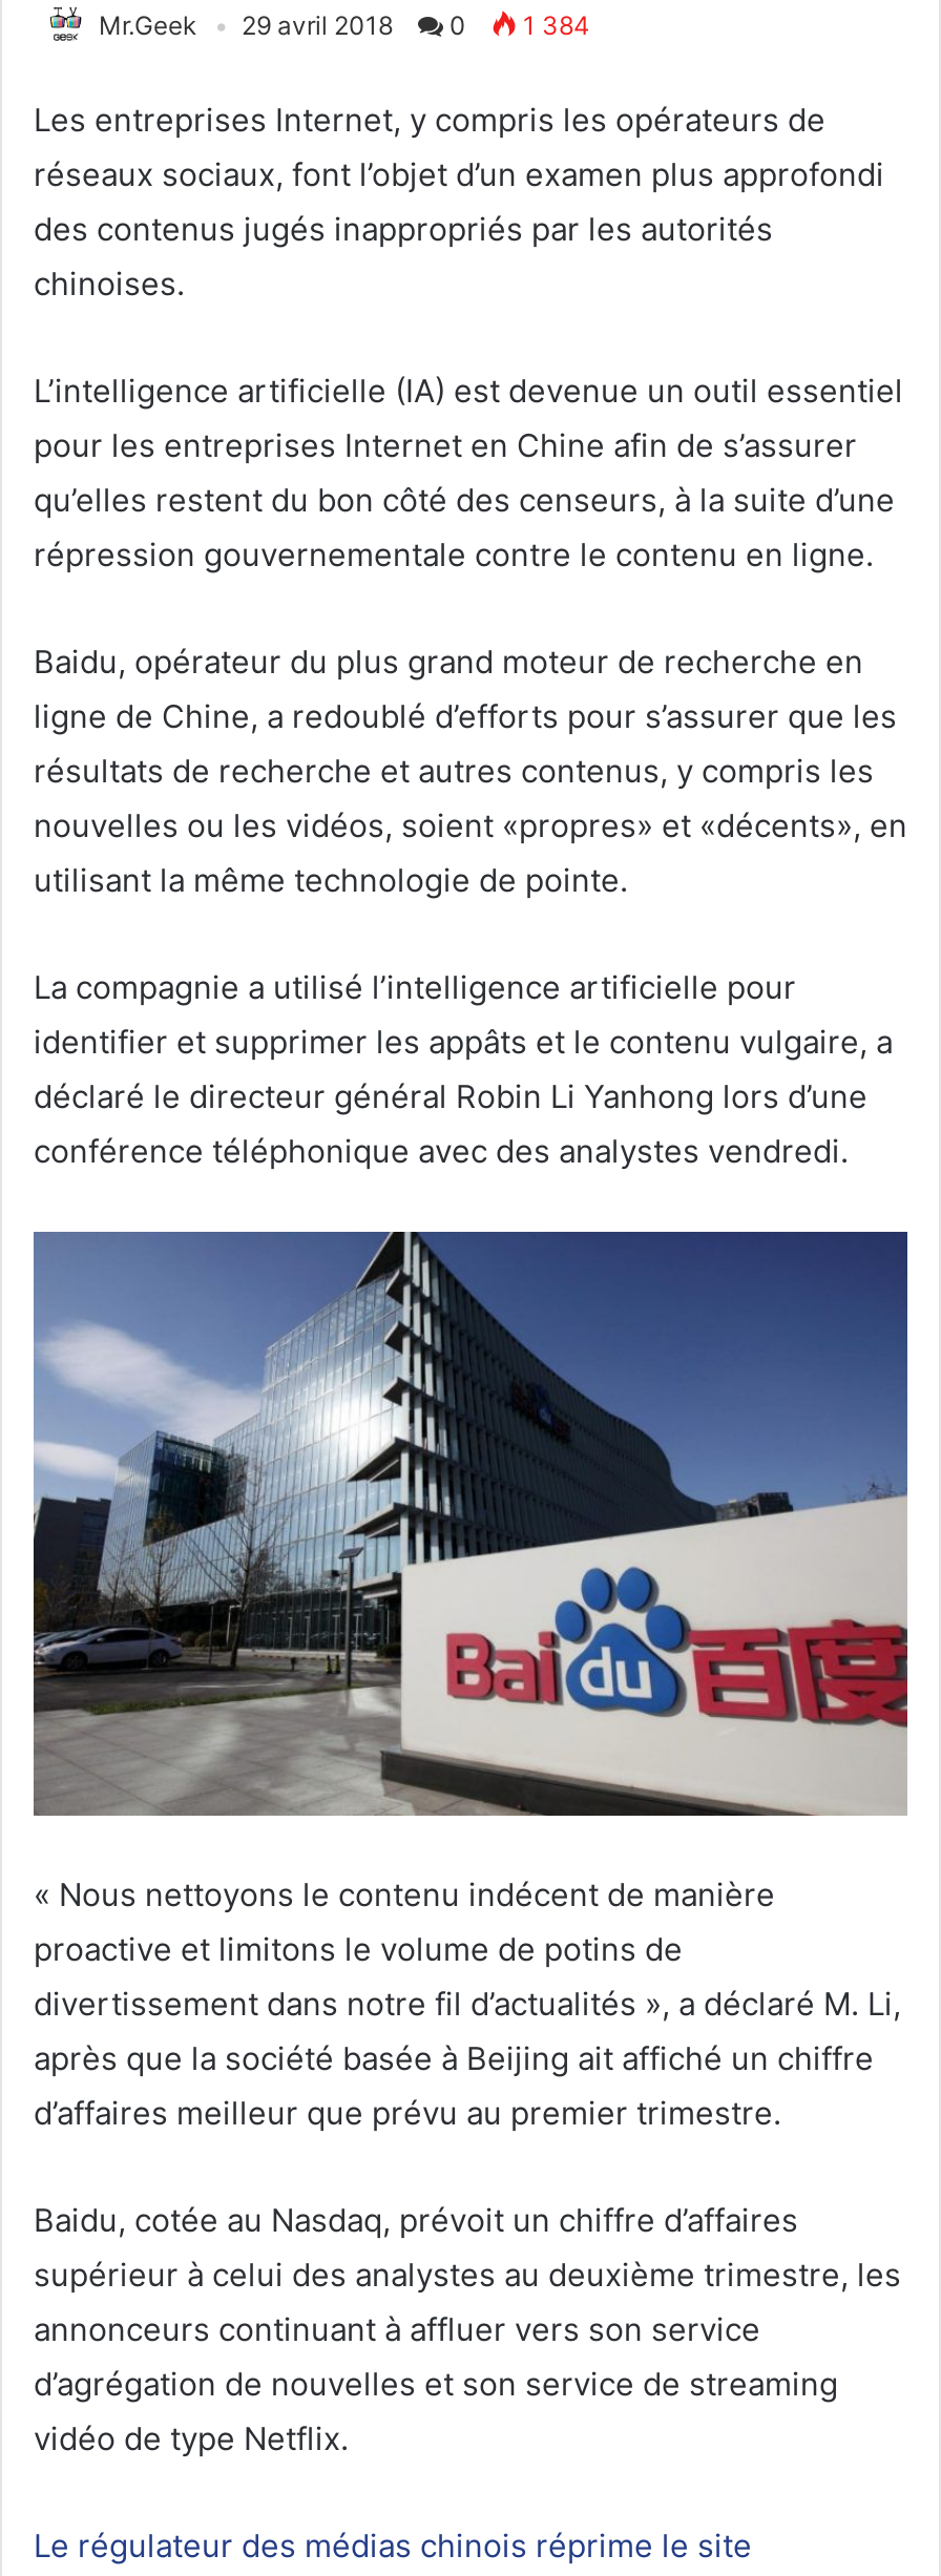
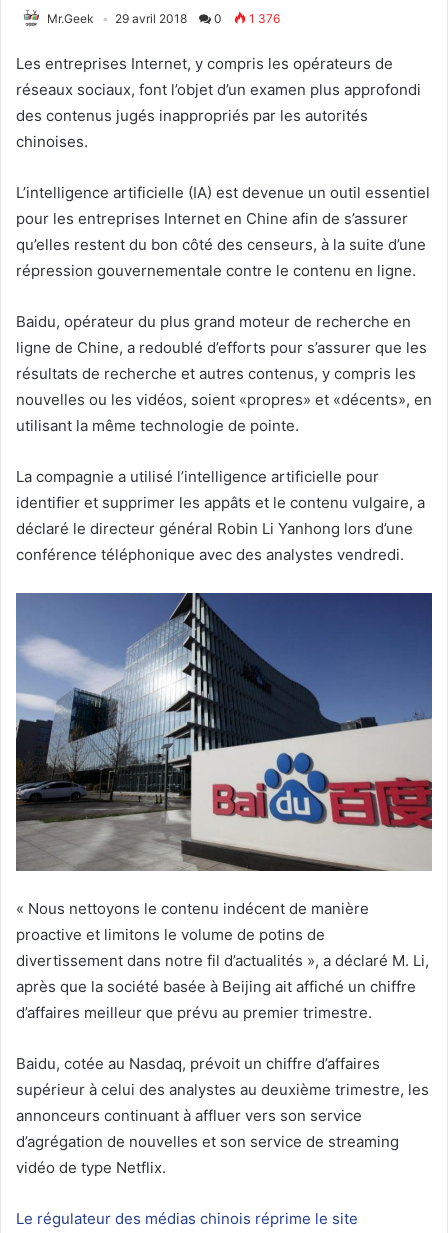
[99,9,590,41] Mr.Geek 29 avril 2018 0 1 384 -> [47,11,280,26] Mr.Geek 29 avril 2018 0 1 376

